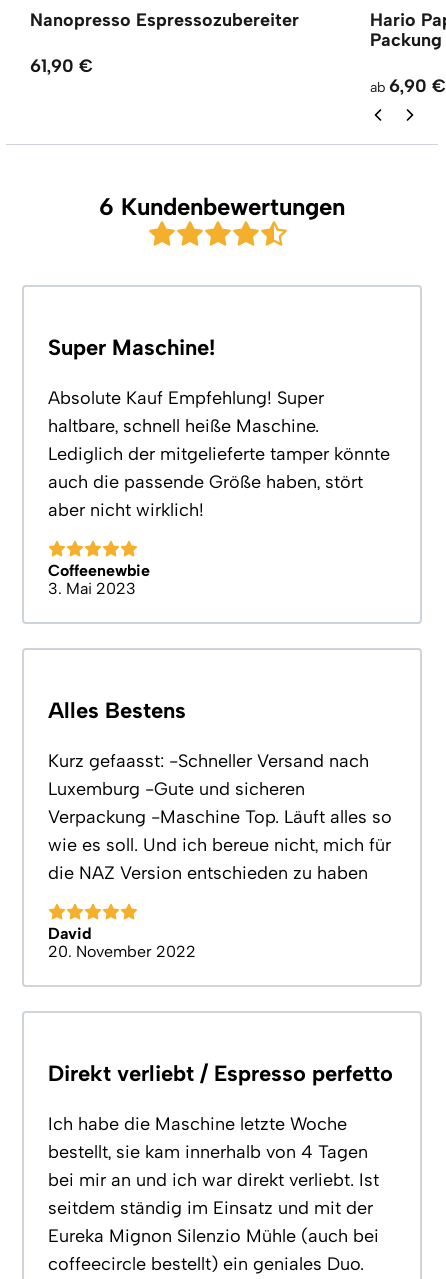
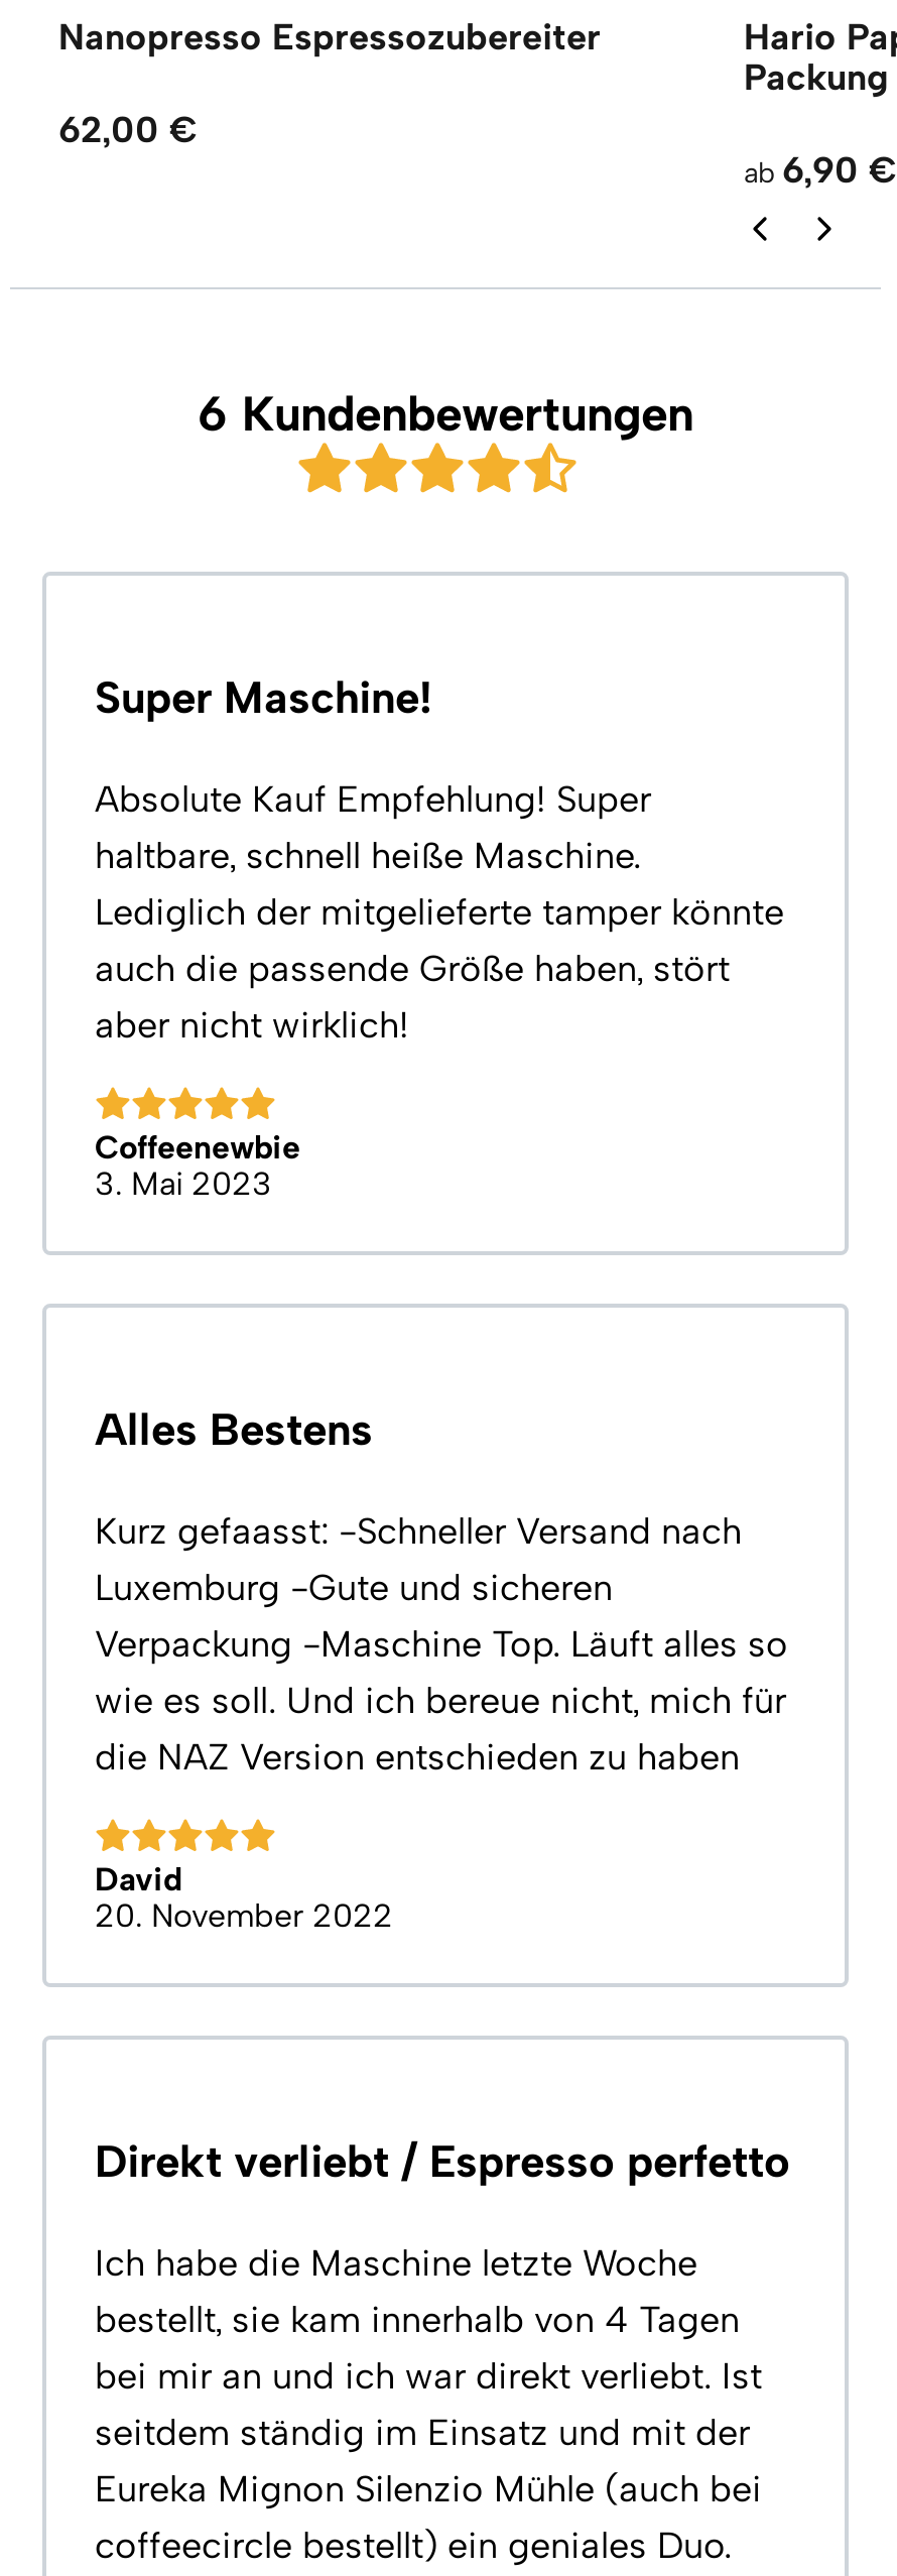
[30,55,93,77] 61,90 € -> [58,108,198,152] 62,00 €

